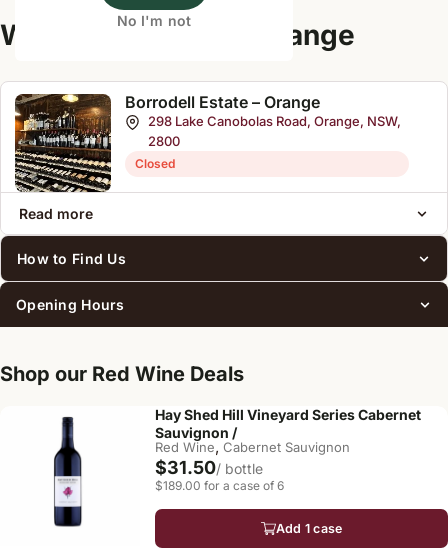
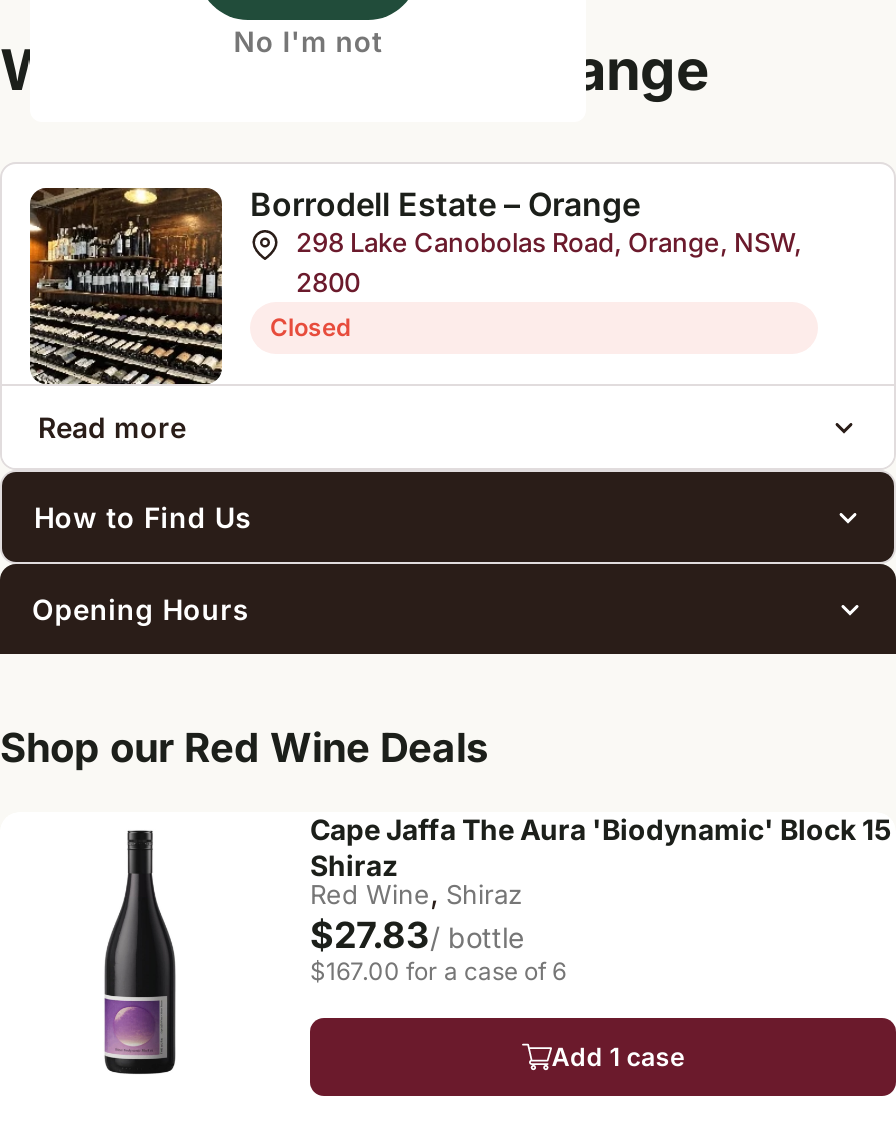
[155,406,421,493] Hay Shed Hill Vineyard Series Cabernet | Sauvignon / | Red Wine, Cabernet Sauvignon | $31.50 / bottle | $189.00 for a case of 6 -> [310,812,892,986] Cape Jaffa The Aura 'Biodynamic' Block 15 | Shiraz | Red Wine, Shiraz | $27.83 / bottle | $167.00 for a case of 6
[52,415,88,537] [image] -> [102,828,178,1076] [image]

